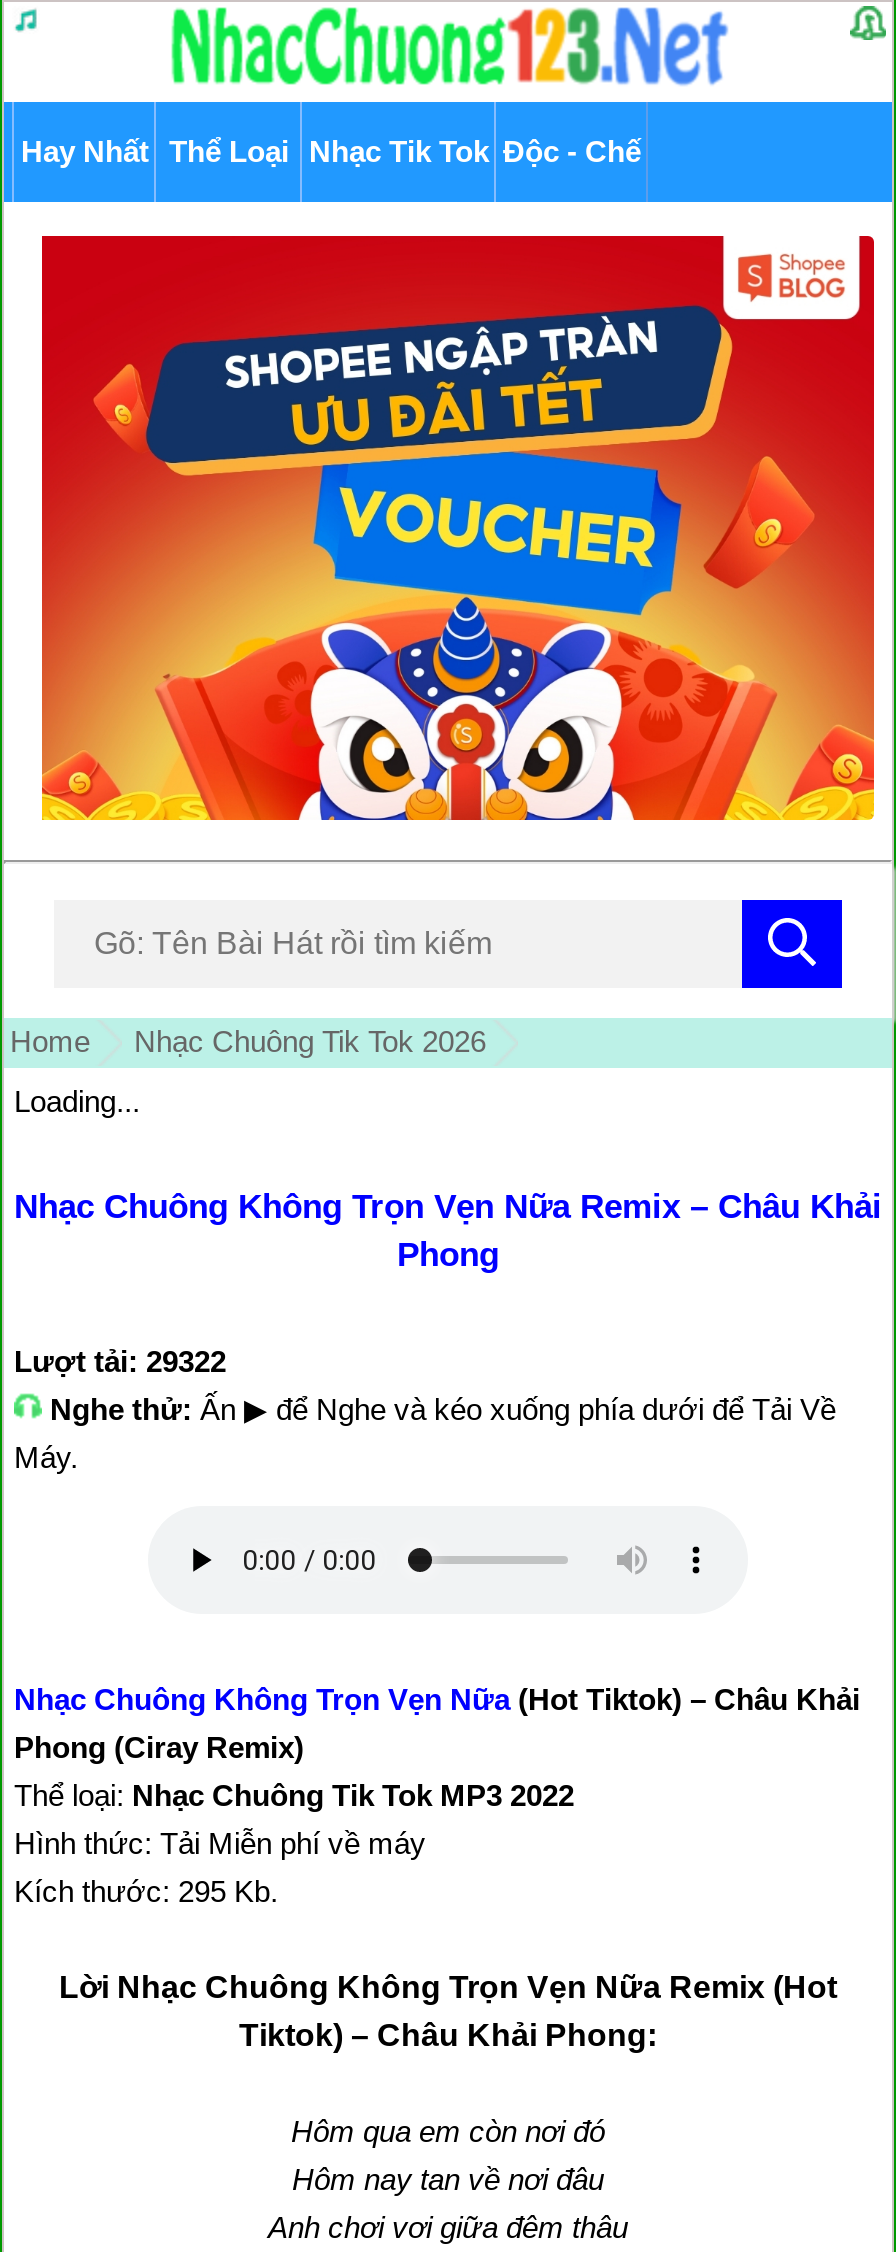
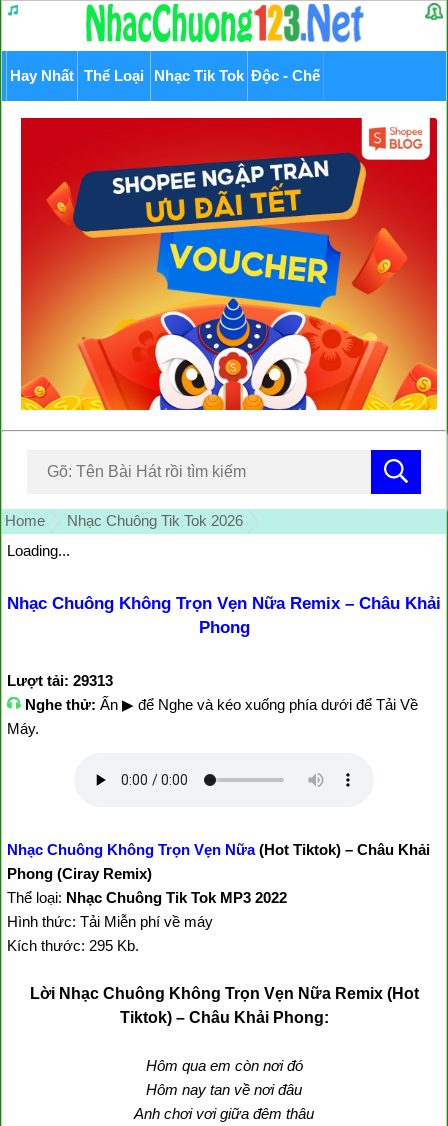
[14,1344,226,1378] Lượt tải: 29322 -> [7,672,113,689] Lượt tải: 29313

